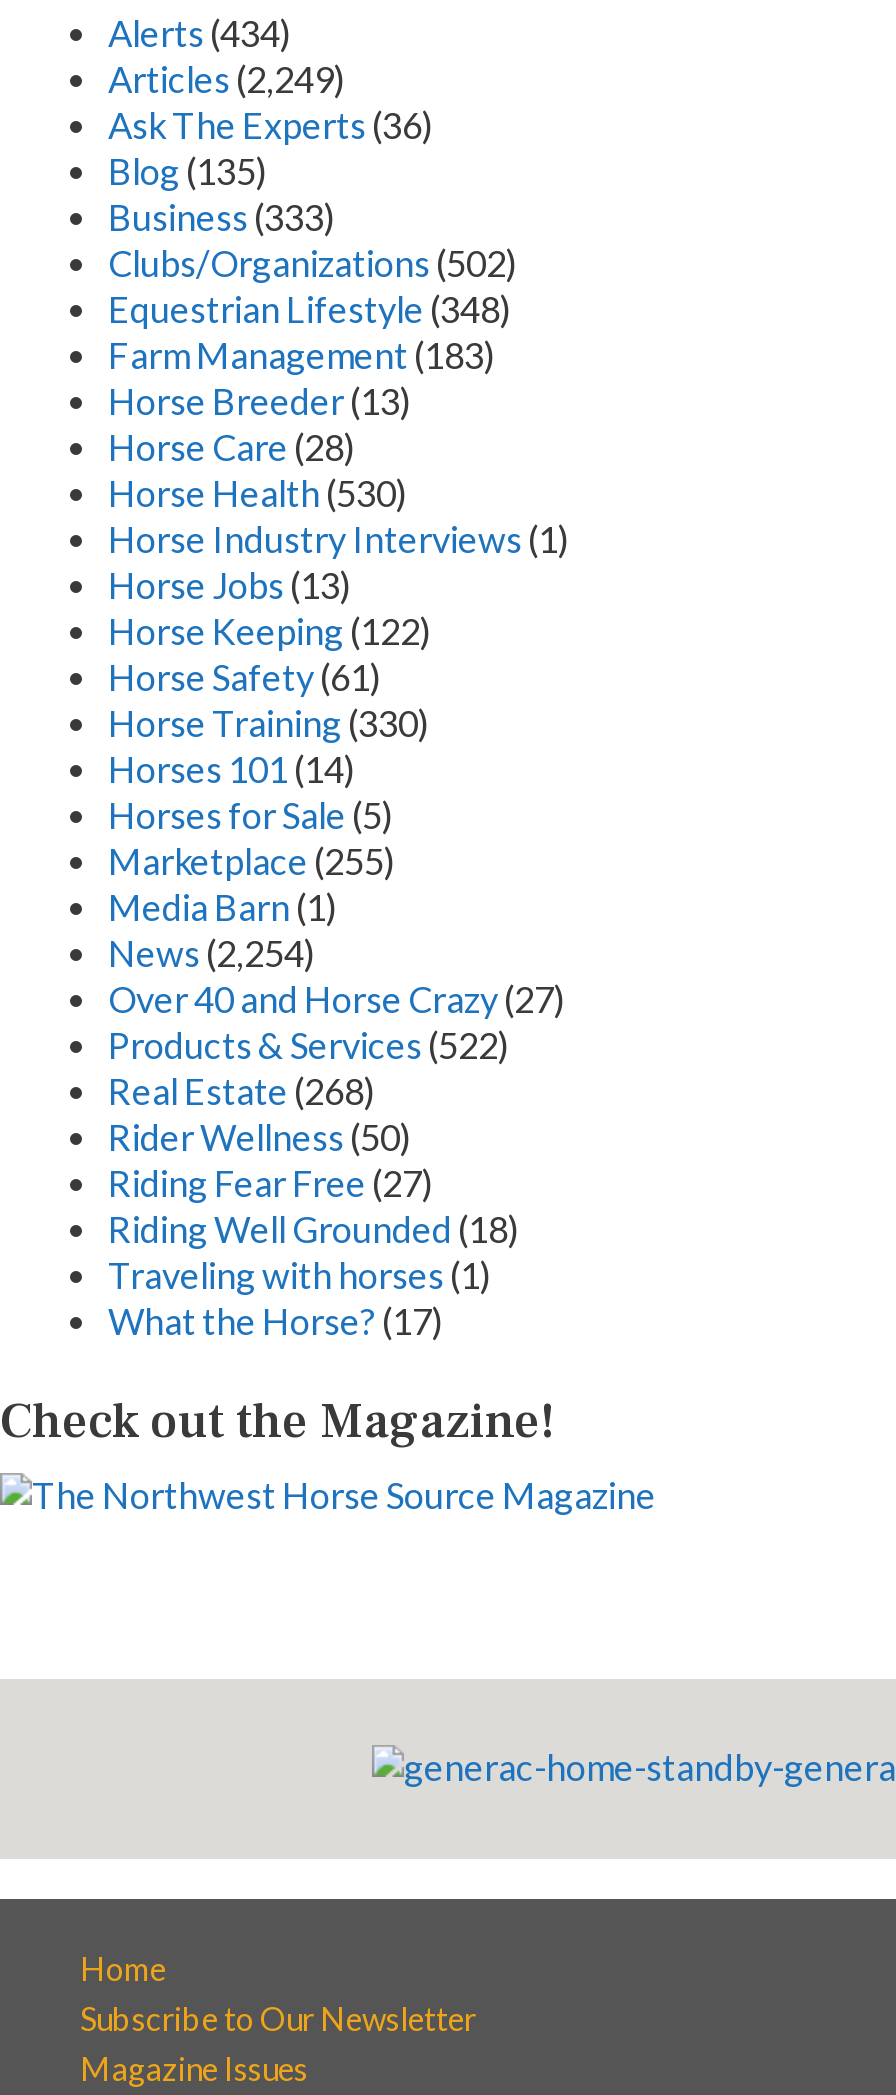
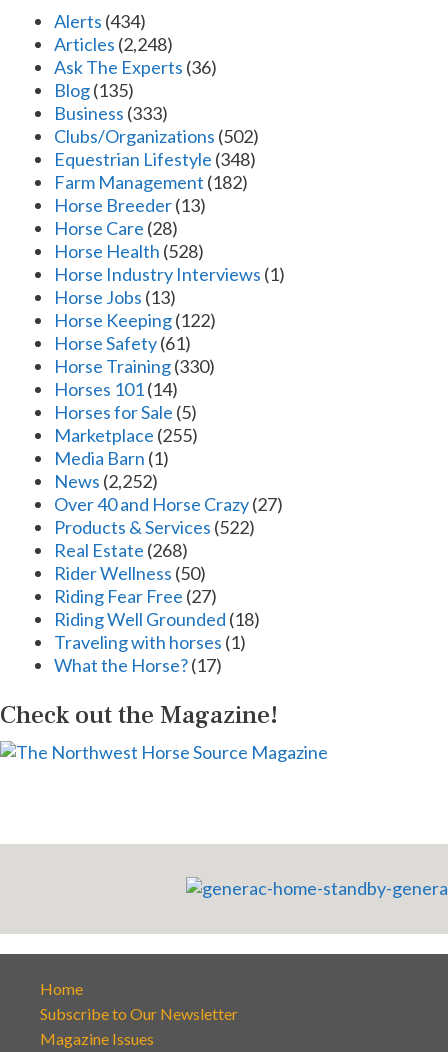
[108,57,346,101] Articles (2,249) -> [54,33,173,55] Articles (2,248)
[108,333,496,377] Farm Management (183) -> [54,171,248,193] Farm Management (182)
[108,471,408,515] Horse Health (530) -> [54,240,204,262] Horse Health (528)
[108,931,316,975] News (2,254) -> [54,470,158,492] News (2,252)

